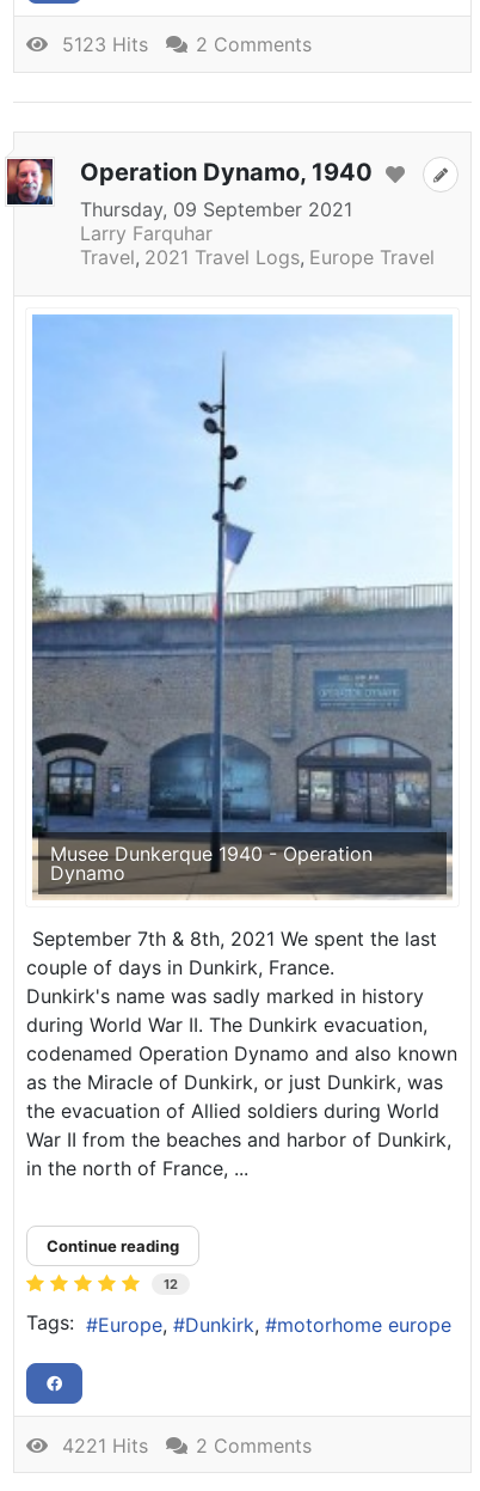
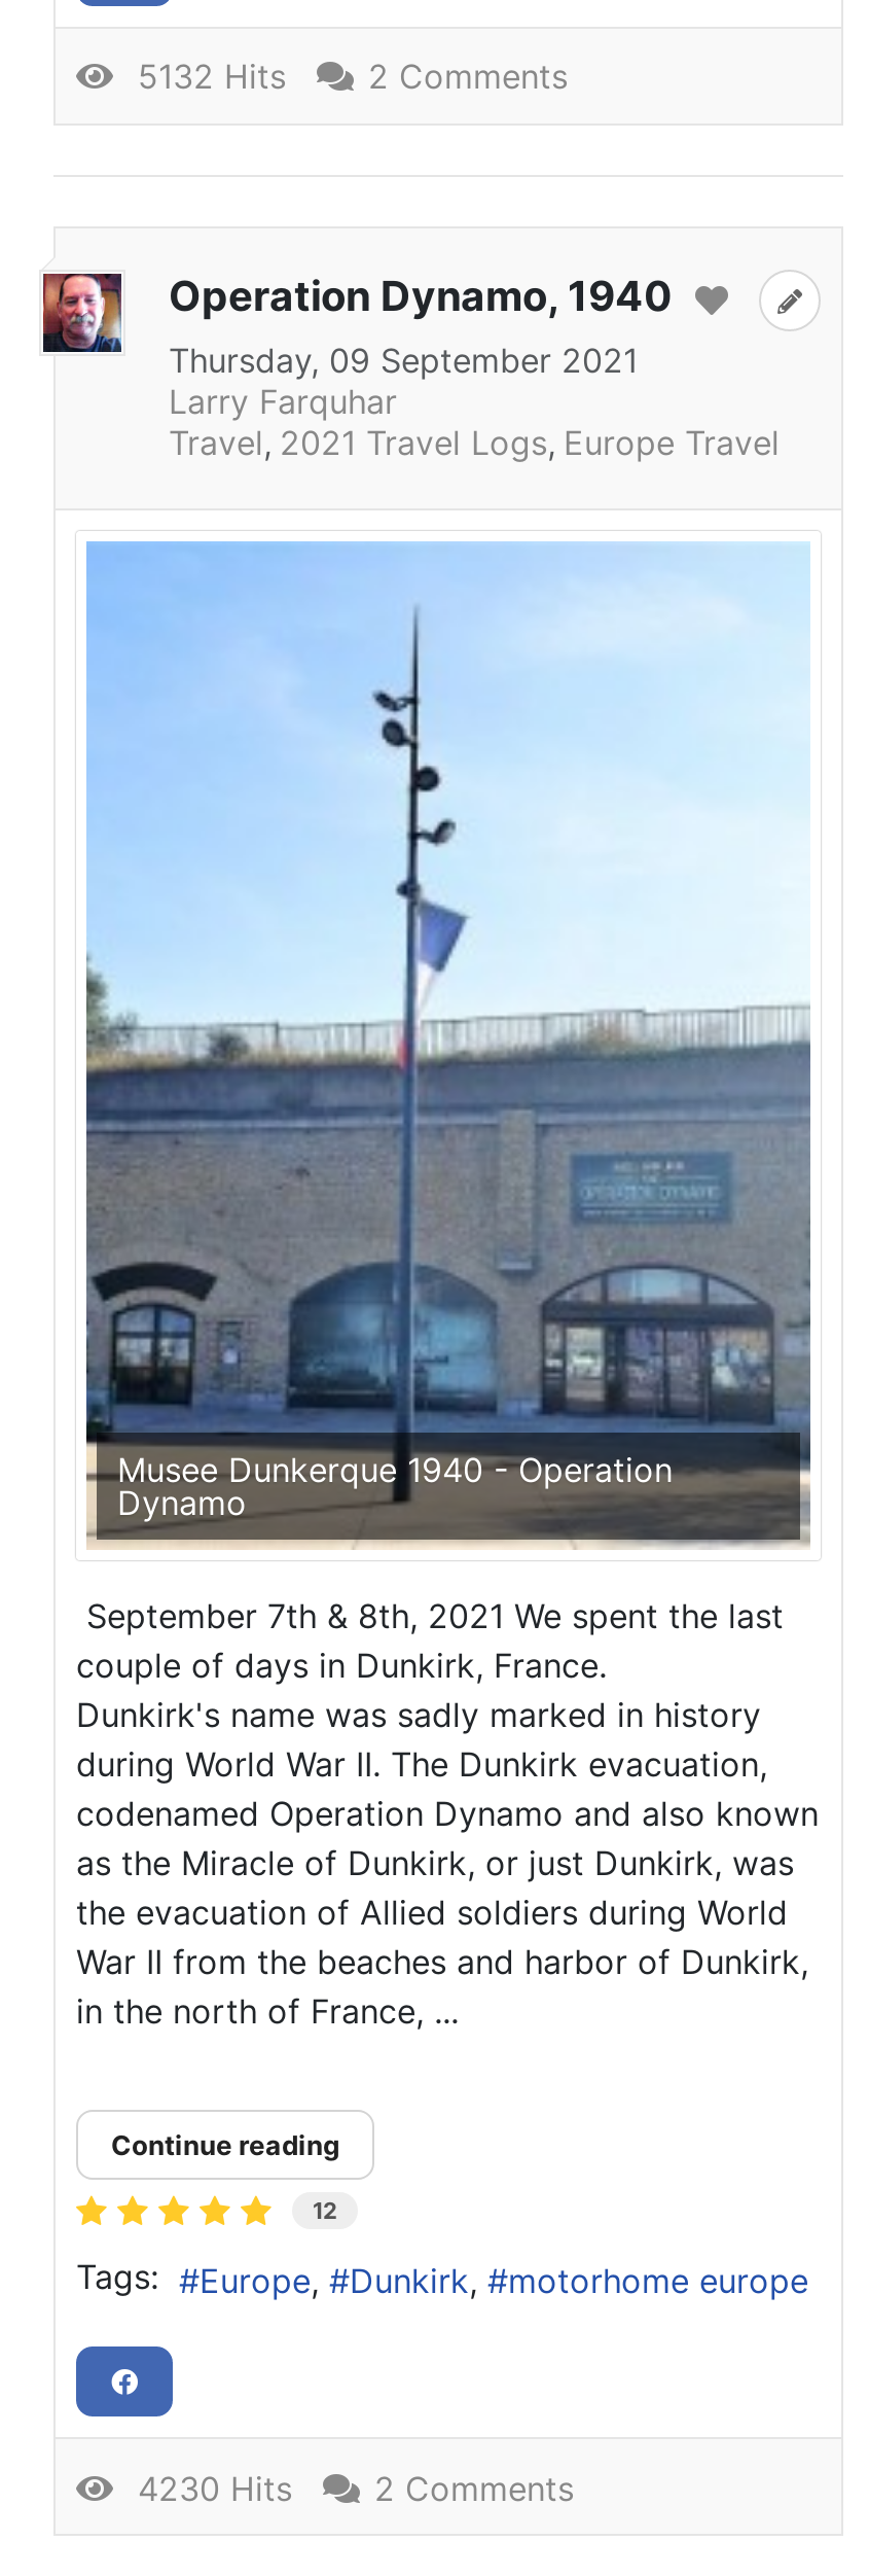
[50,33,312,56] 5123 Hits 2 Comments -> [117,56,568,97] 5132 Hits 2 Comments
[50,1433,312,1457] 4221 Hits 2 Comments -> [117,2467,574,2508] 4230 Hits 2 Comments

